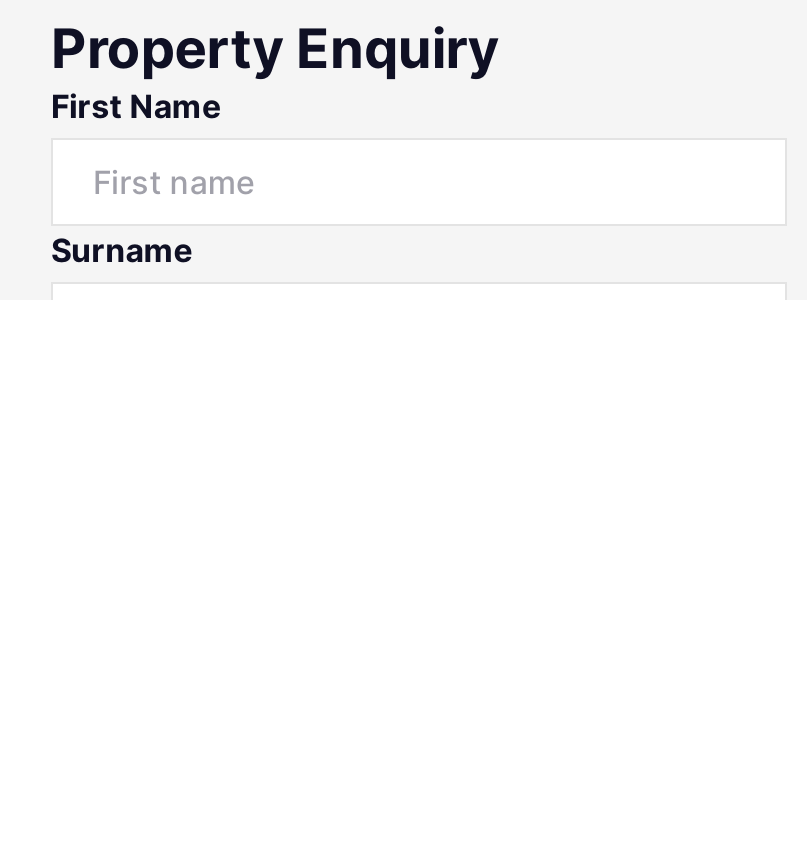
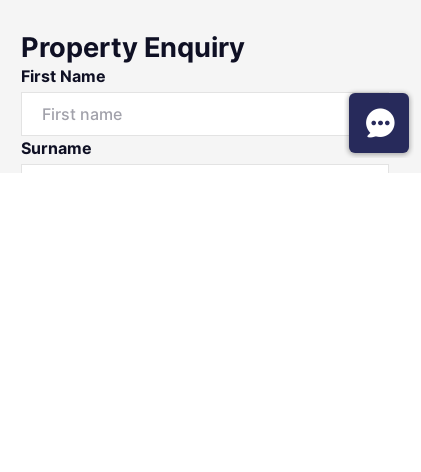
none -> [347,91,411,156] [image]

